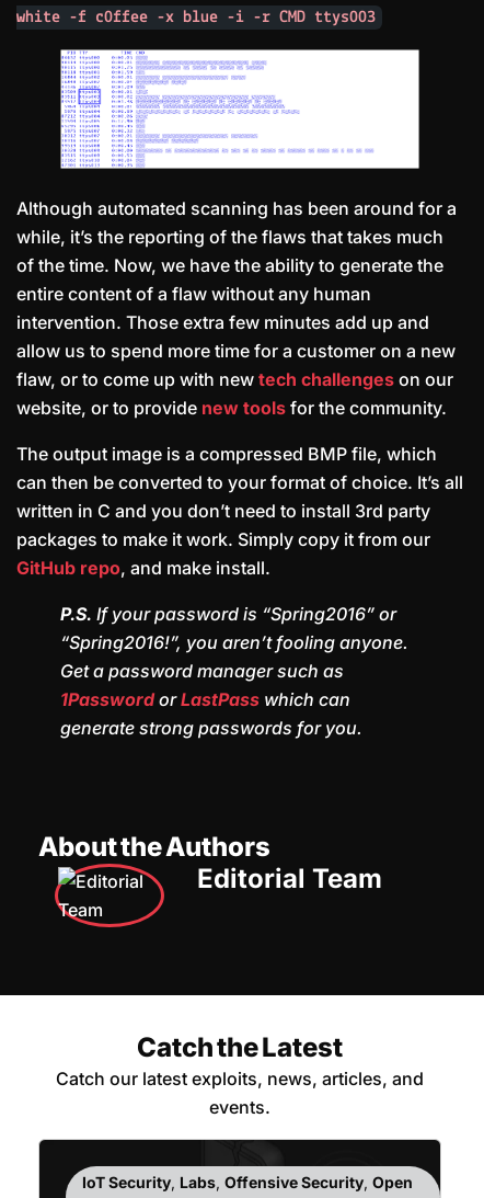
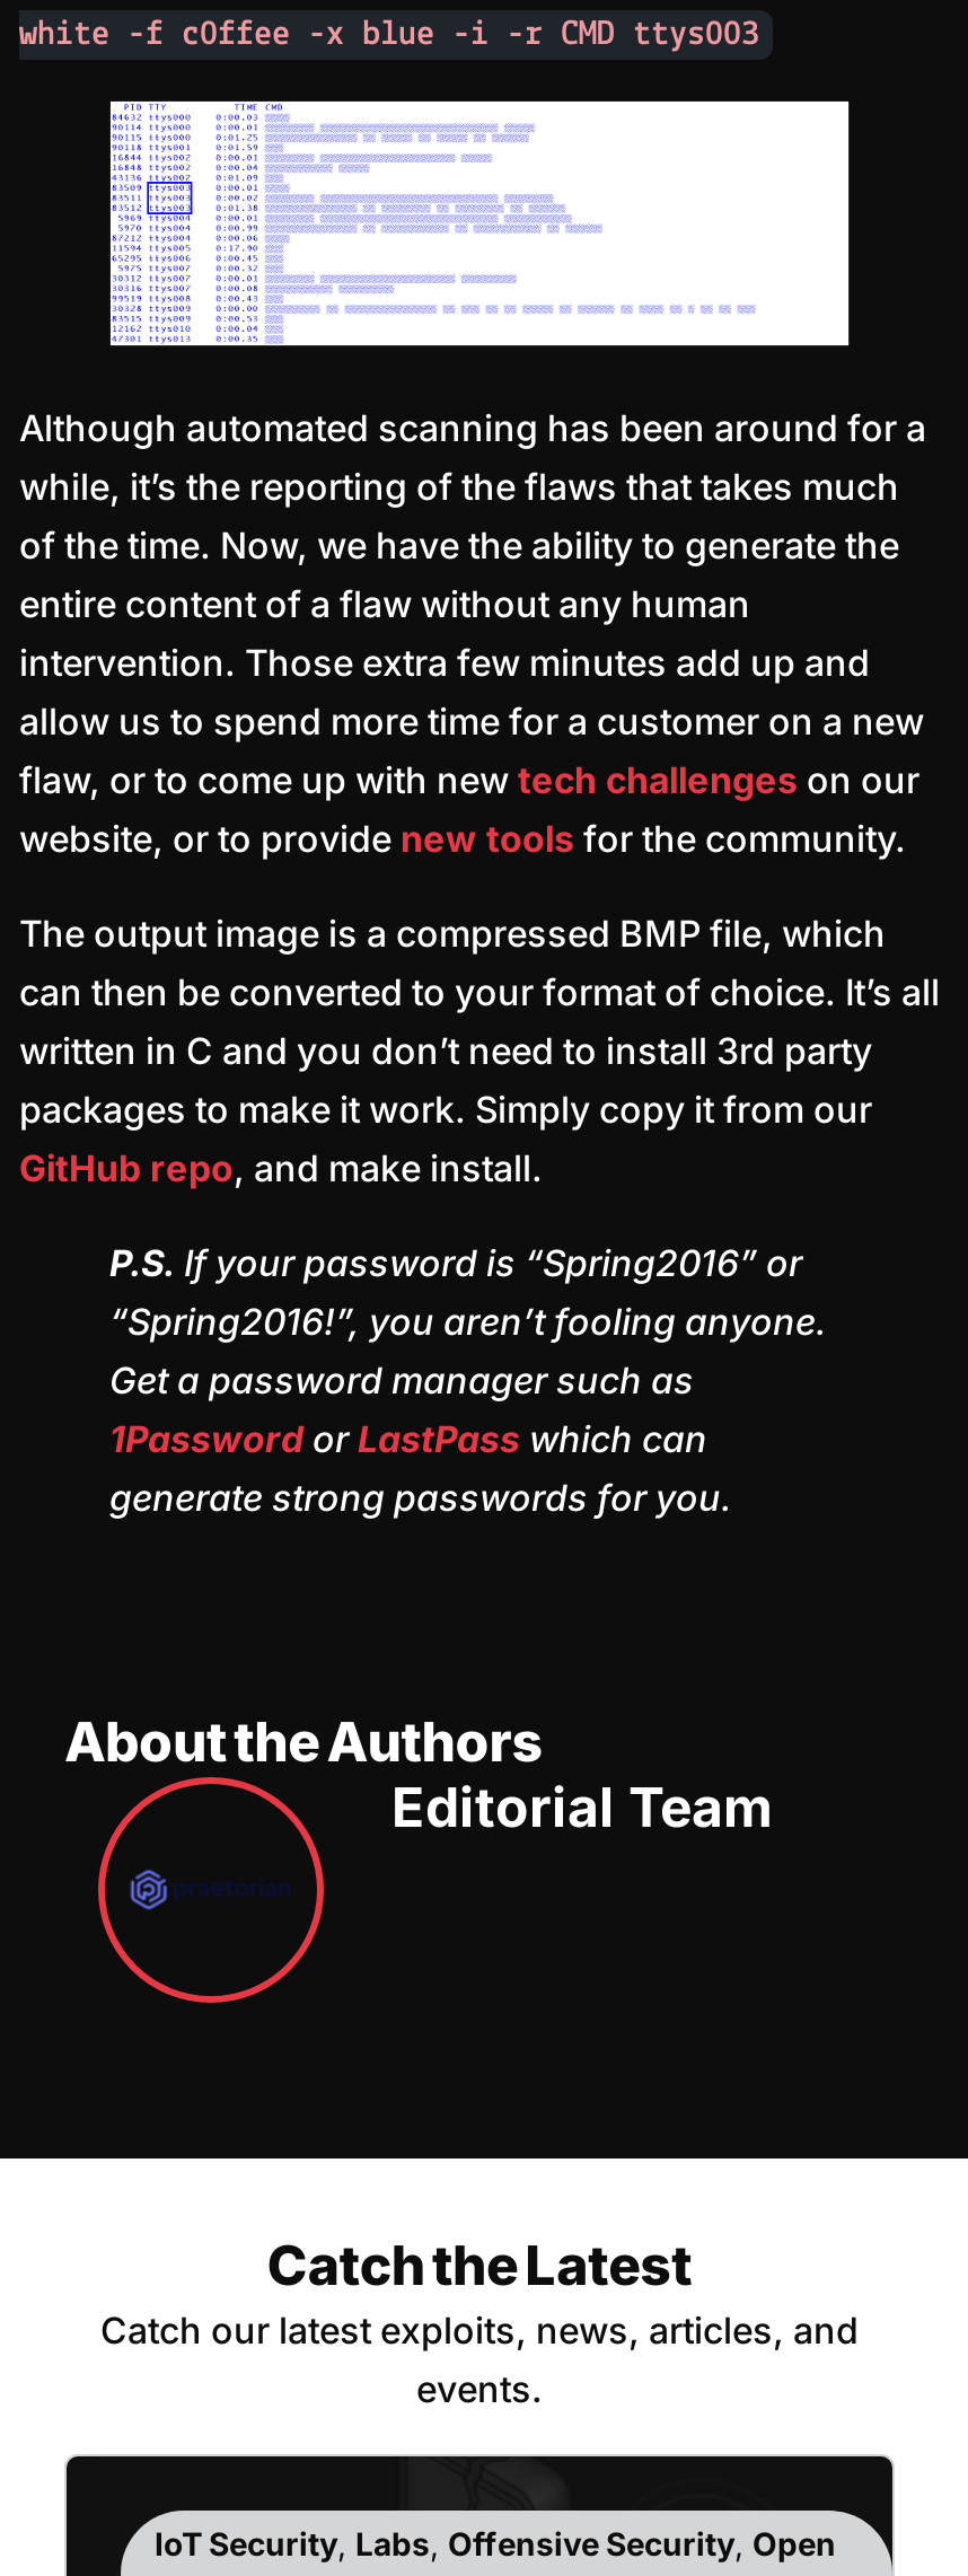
[54,866,165,928] [image] -> [96,1784,326,2005] [image]

